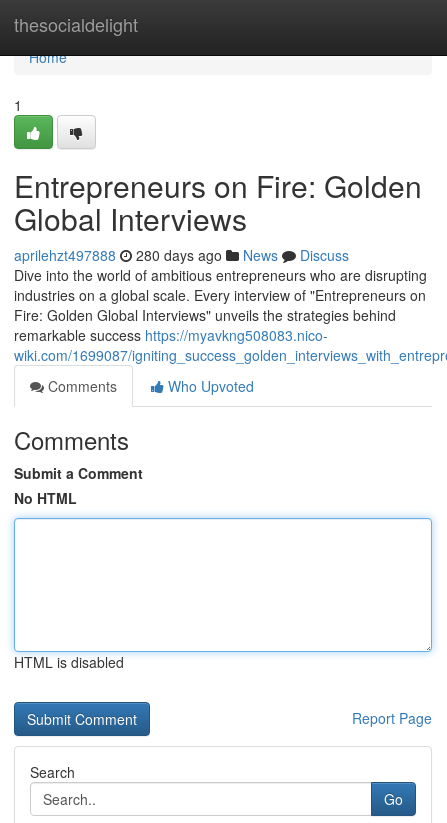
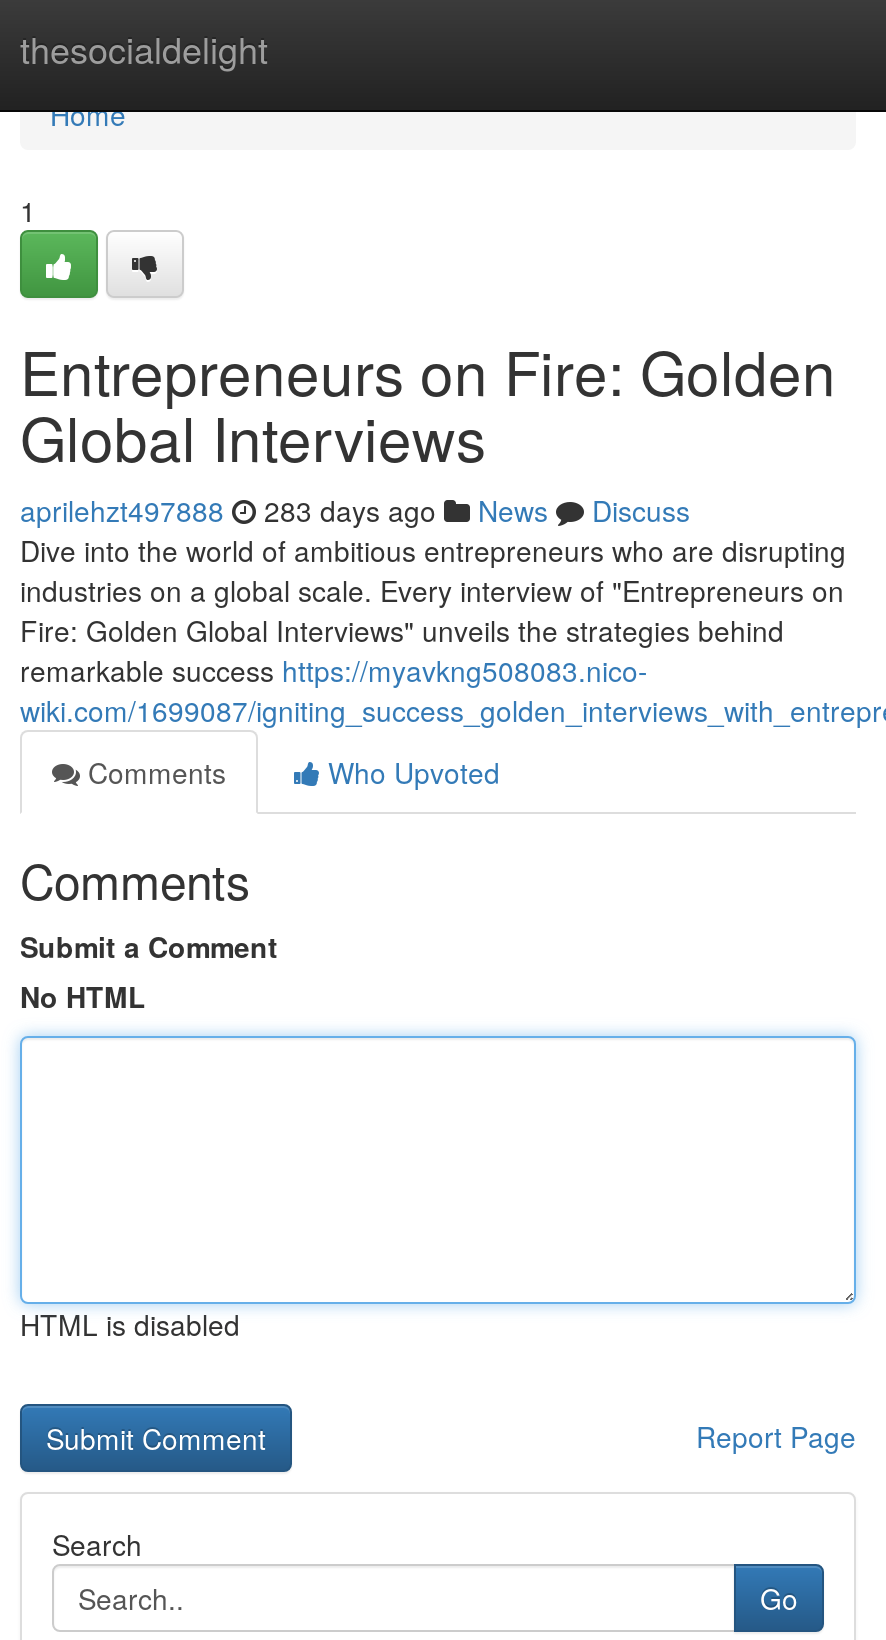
[14,245,349,265] aprilehzt497888 280 days ago News Discuss -> [20,490,690,530] aprilehzt497888 283 days ago News Discuss

